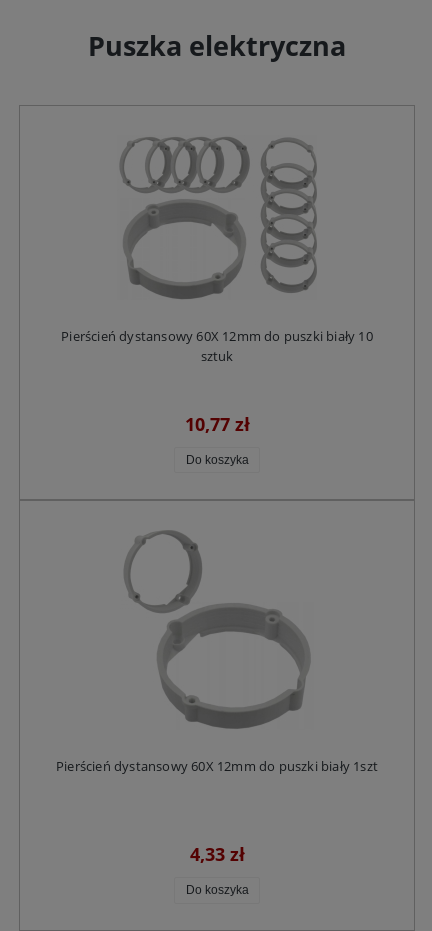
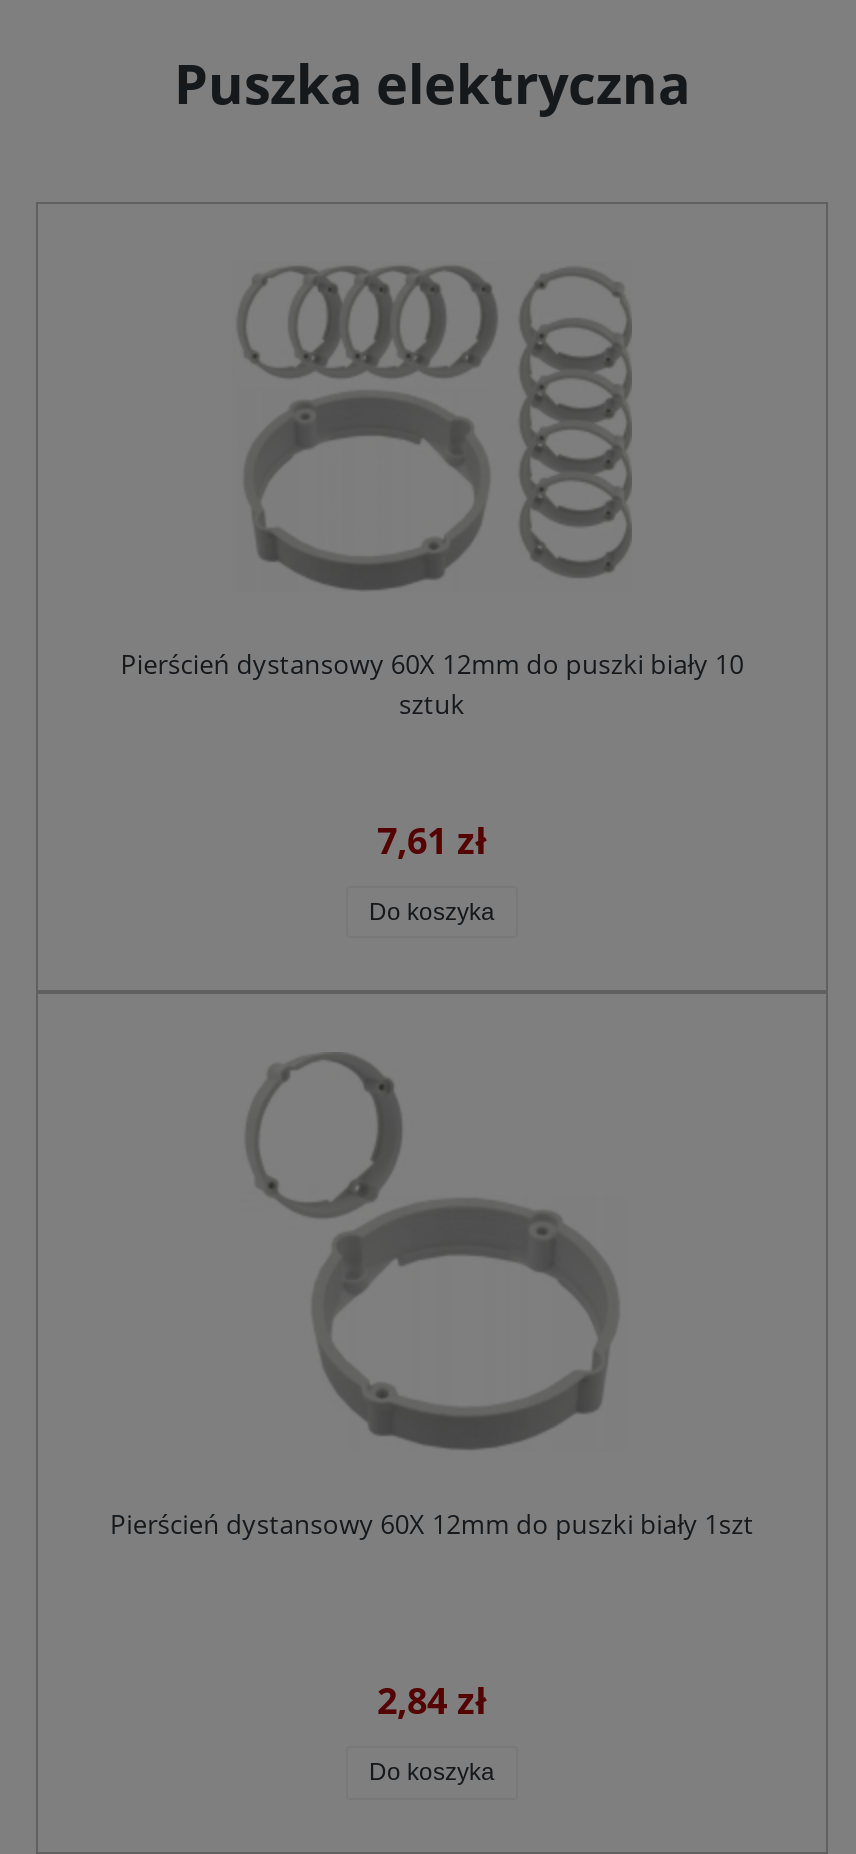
[184,412,249,436] 10,77 zł -> [377,816,487,864] 7,61 zł
[189,842,244,866] 4,33 zł -> [377,1677,487,1725] 2,84 zł

